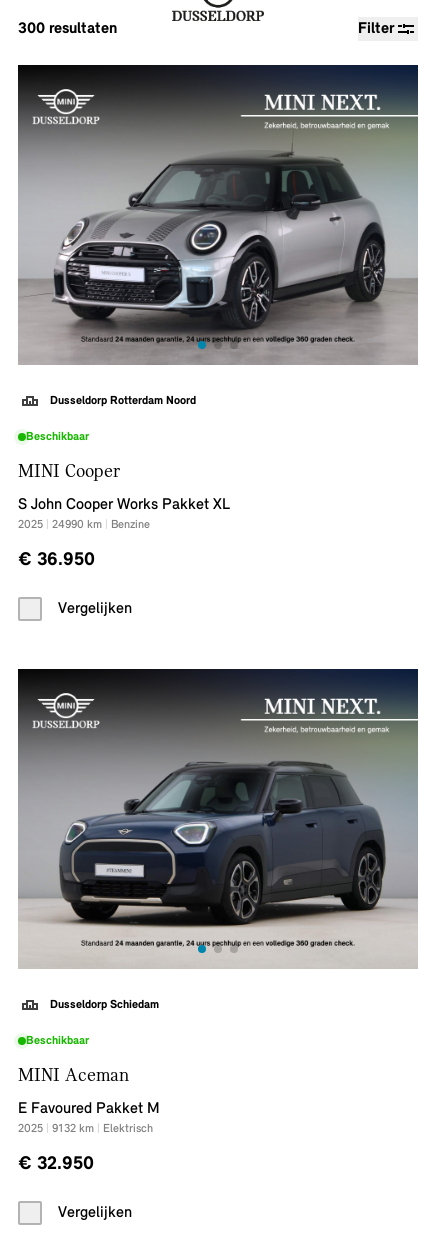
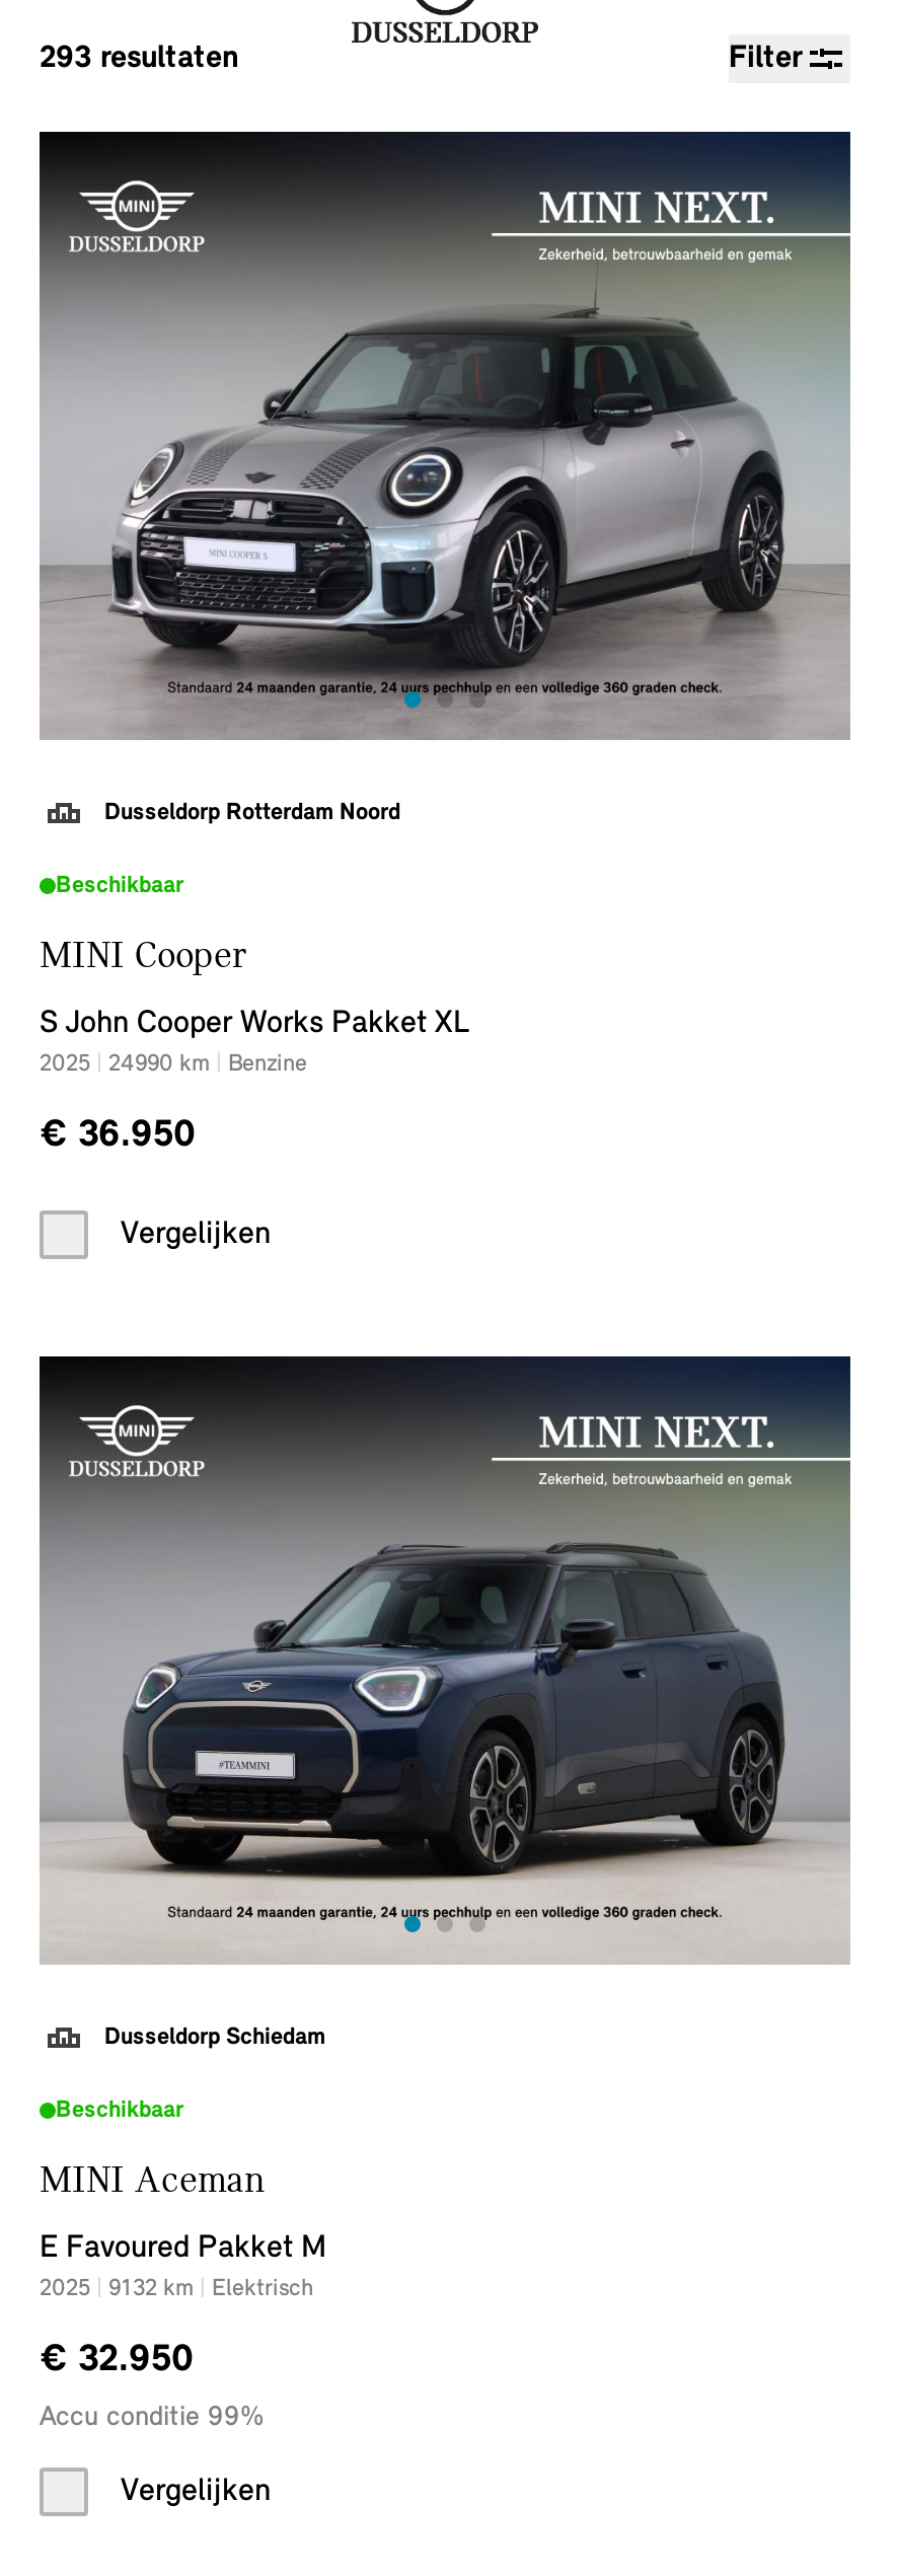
[18,21,117,37] 300 resultaten -> [40,43,238,75] 293 resultaten
none -> [40,2403,265,2433] Accu conditie 99%

